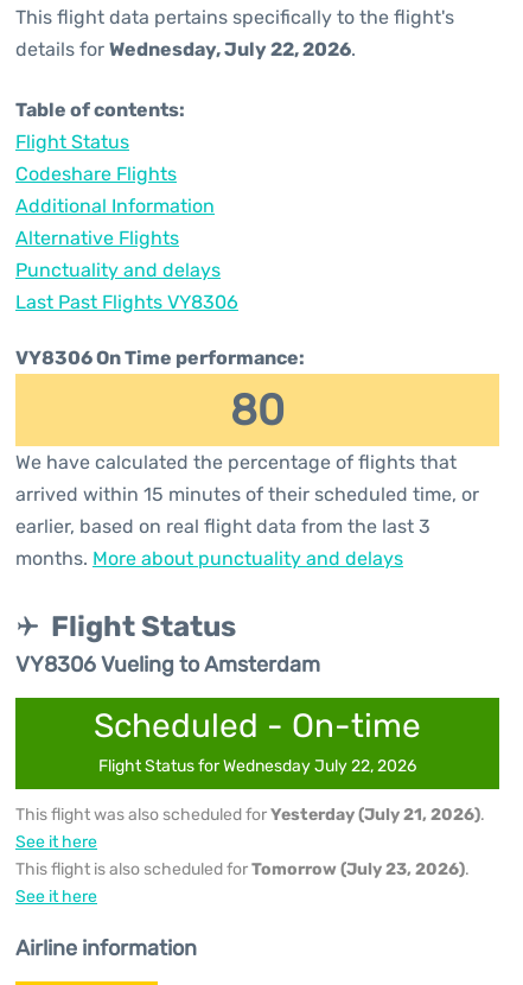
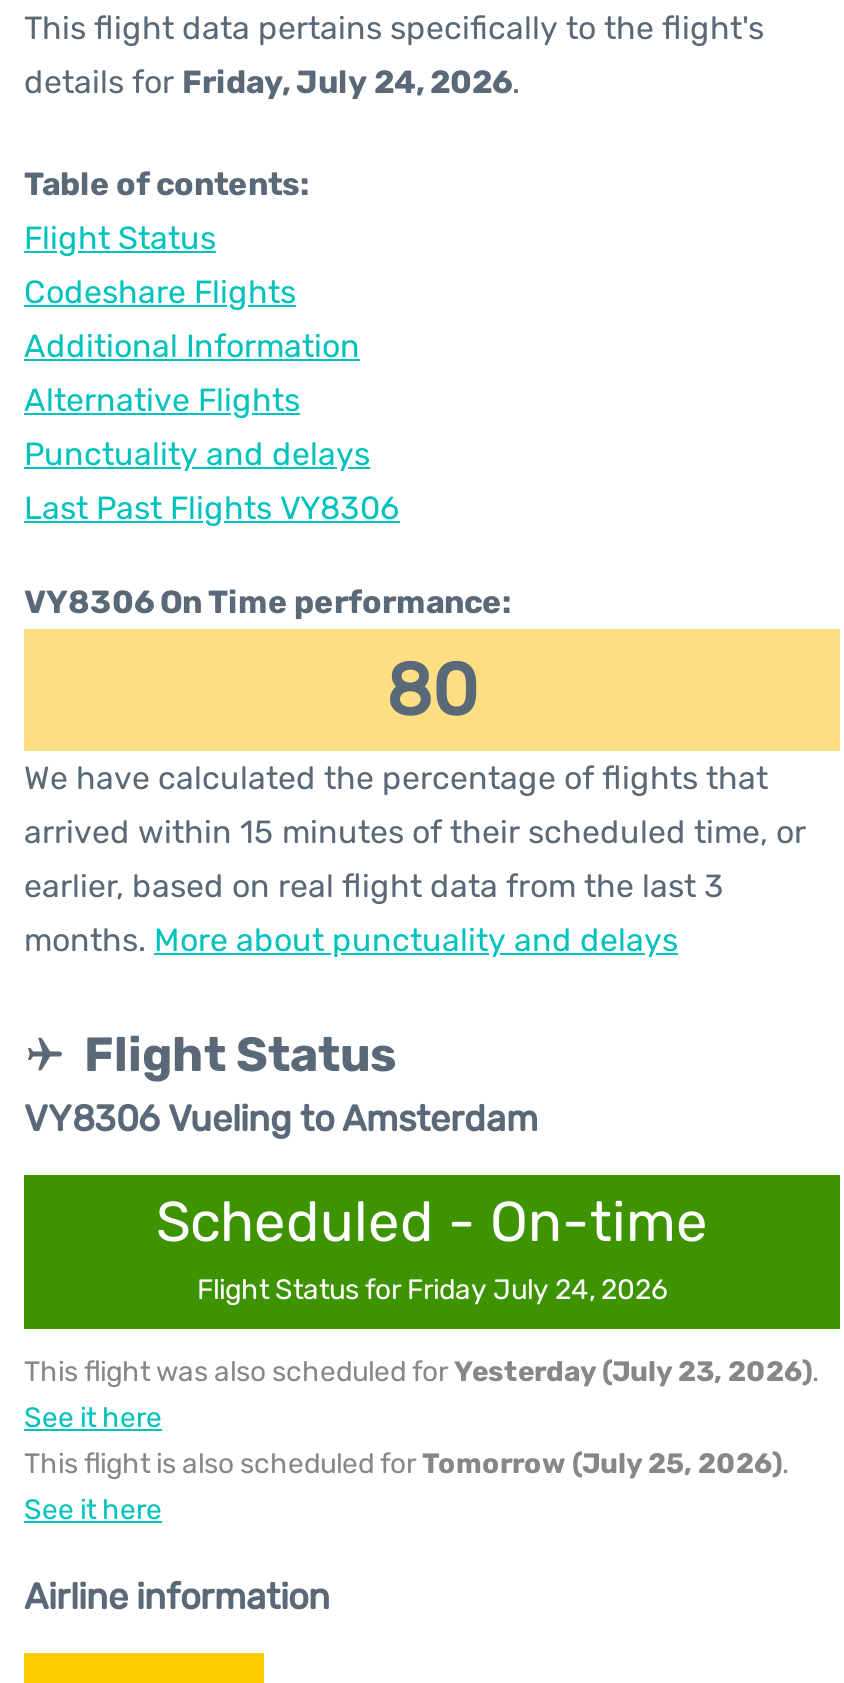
[15,38,356,61] details for Wednesday, July 22, 2026. -> [24,63,520,101] details for Friday, July 24, 2026.
[98,756,416,776] Flight Status for Wednesday July 22, 2026 -> [197,1273,667,1307] Flight Status for Friday July 24, 2026
[15,805,485,825] This flight was also scheduled for Yesterday (July 21, 2026). -> [24,1355,820,1389] This flight was also scheduled for Yesterday (July 23, 2026).
[15,859,470,879] This flight is also scheduled for Tomorrow (July 23, 2026). -> [24,1447,790,1481] This flight is also scheduled for Tomorrow (July 25, 2026).

